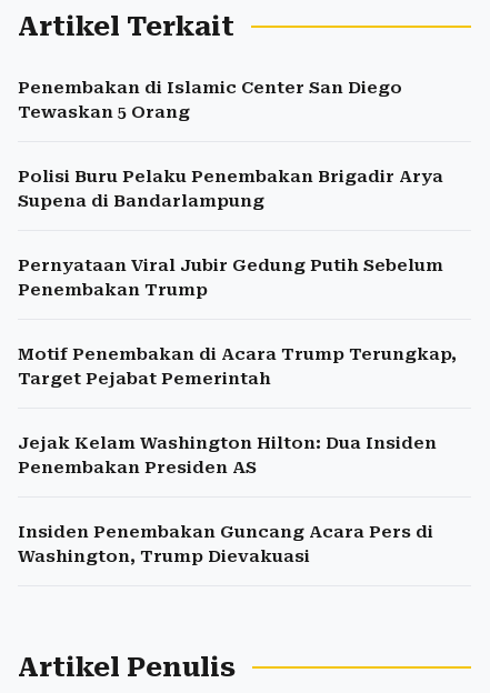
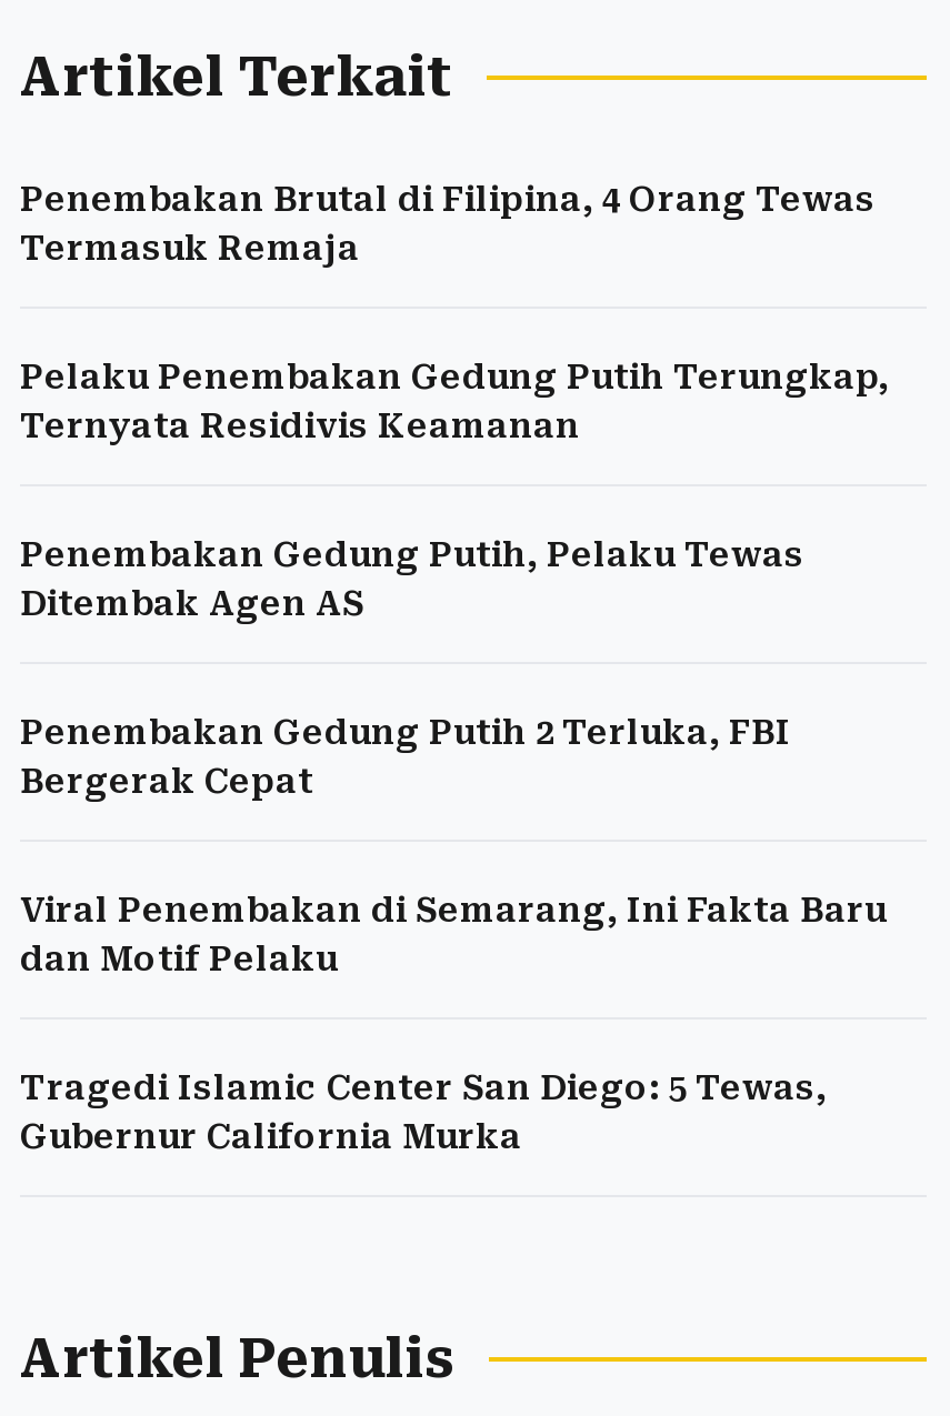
[18,78,402,122] Penembakan di Islamic Center San Diego | Tewaskan 5 Orang -> [20,180,876,269] Penembakan Brutal di Filipina, 4 Orang Tewas | Termasuk Remaja
[18,167,443,211] Polisi Buru Pelaku Penembakan Brigadir Arya | Supena di Bandarlampung -> [20,358,889,446] Pelaku Penembakan Gedung Putih Terungkap, | Ternyata Residivis Keamanan
[18,255,443,300] Pernyataan Viral Jubir Gedung Putih Sebelum | Penembakan Trump -> [20,535,804,624] Penembakan Gedung Putih, Pelaku Tewas | Ditembak Agen AS
[18,344,457,389] Motif Penembakan di Acara Trump Terungkap, | Target Pejabat Pemerintah -> [20,713,791,802] Penembakan Gedung Putih 2 Terluka, FBI | Bergerak Cepat
[18,433,437,478] Jejak Kelam Washington Hilton: Dua Insiden | Penembakan Presiden AS -> [20,891,887,980] Viral Penembakan di Semarang, Ini Fakta Baru | dan Motif Pelaku
[18,522,433,566] Insiden Penembakan Guncang Acara Pers di | Washington, Trump Dievakuasi -> [20,1068,827,1157] Tragedi Islamic Center San Diego: 5 Tewas, | Gubernur California Murka

